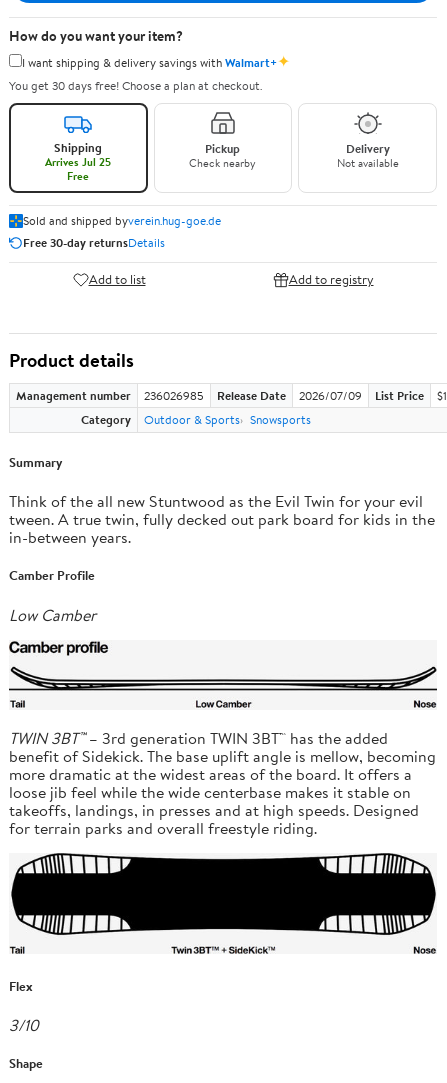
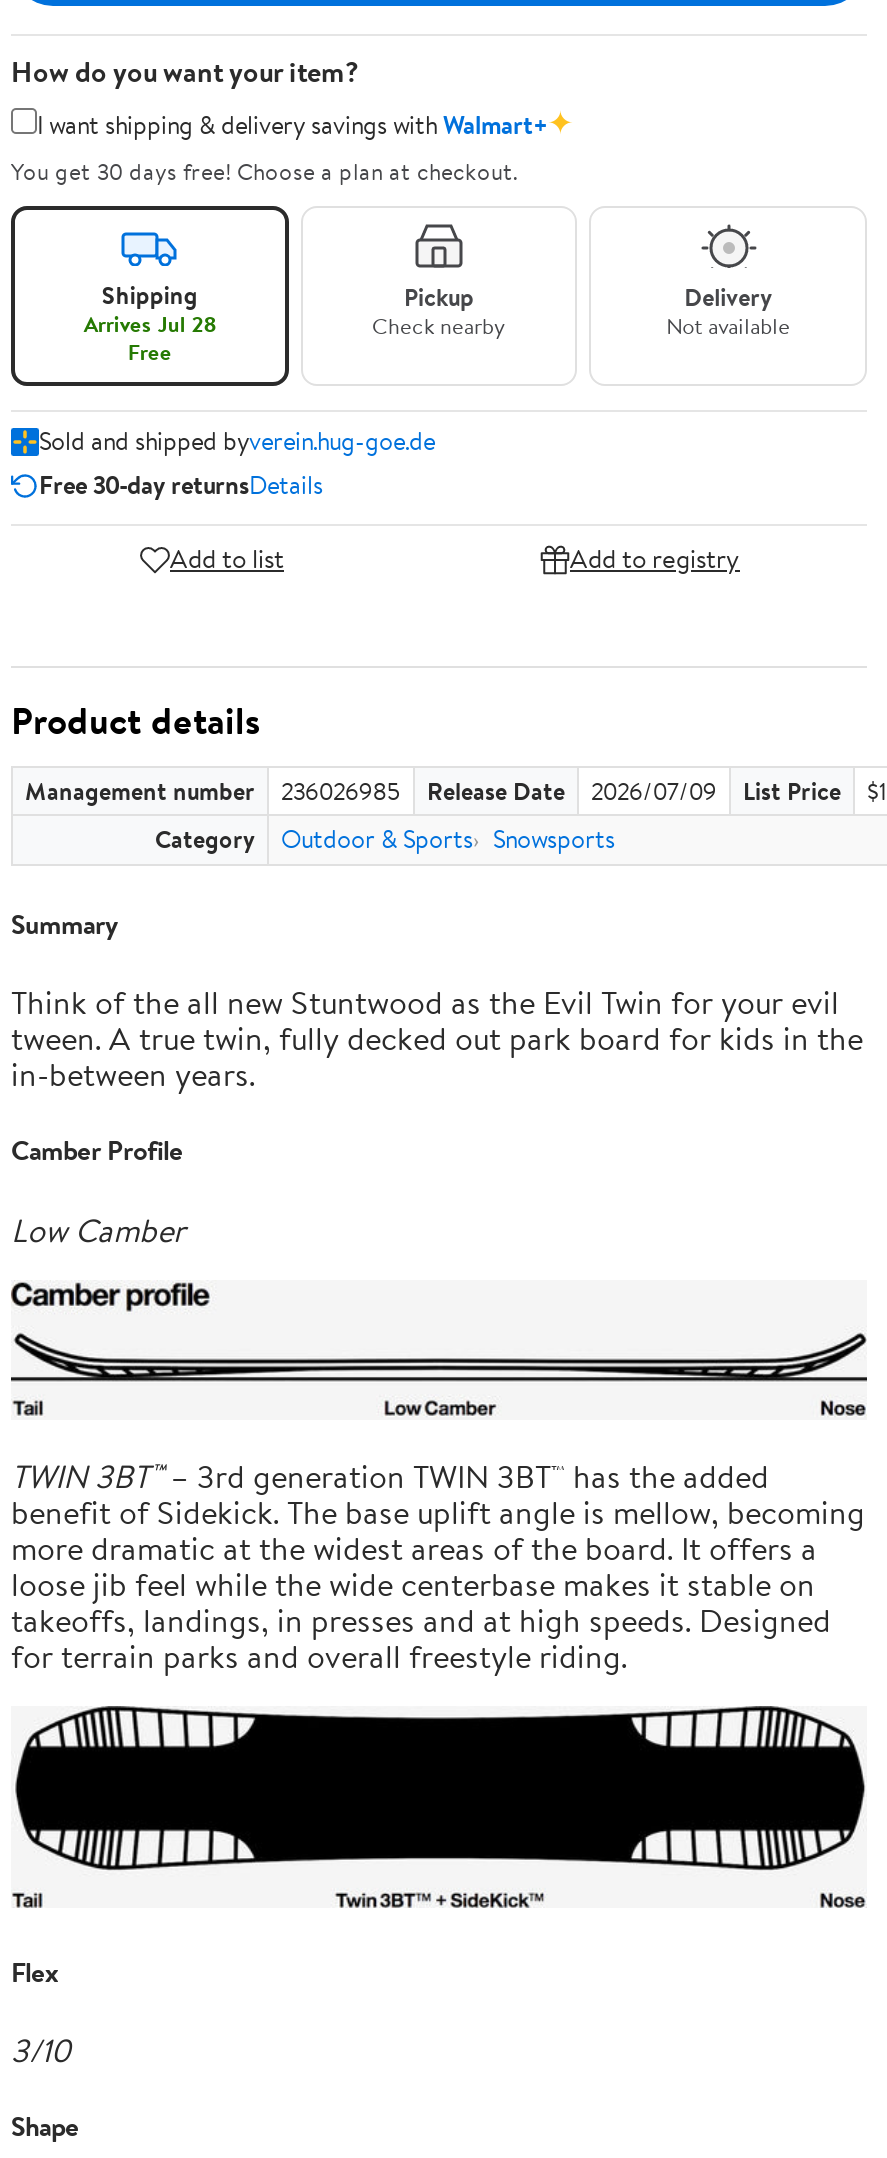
[45,154,111,170] Arrives Jul 25 -> [84,308,216,340] Arrives Jul 28

